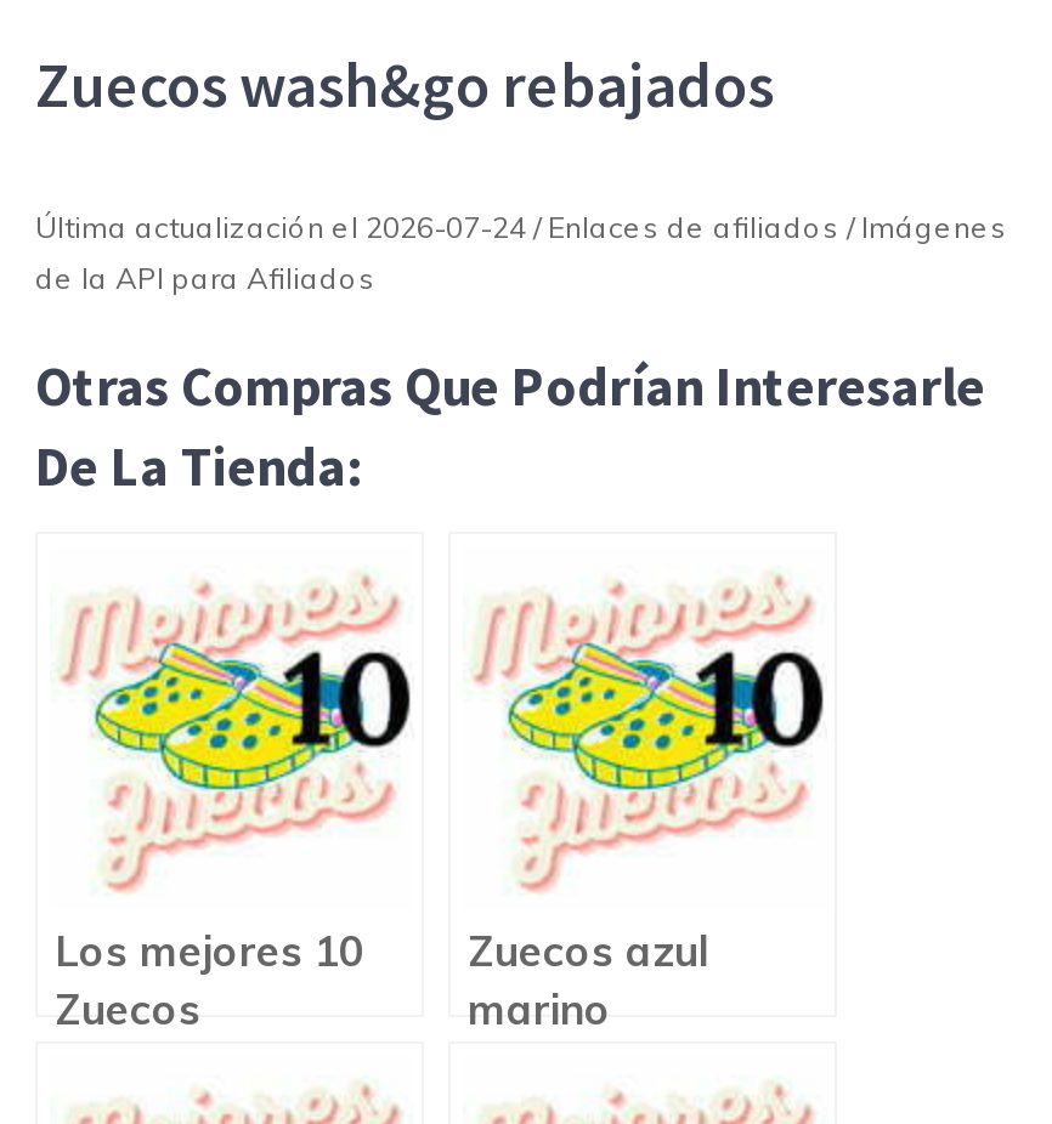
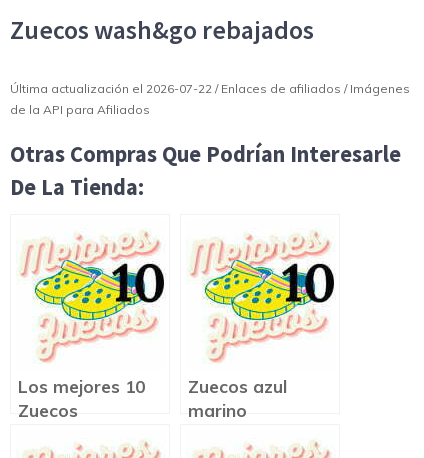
[35,209,1007,246] Última actualización el 2026-07-24 / Enlaces de afiliados / Imágenes -> [10,81,410,96] Última actualización el 2026-07-22 / Enlaces de afiliados / Imágenes

